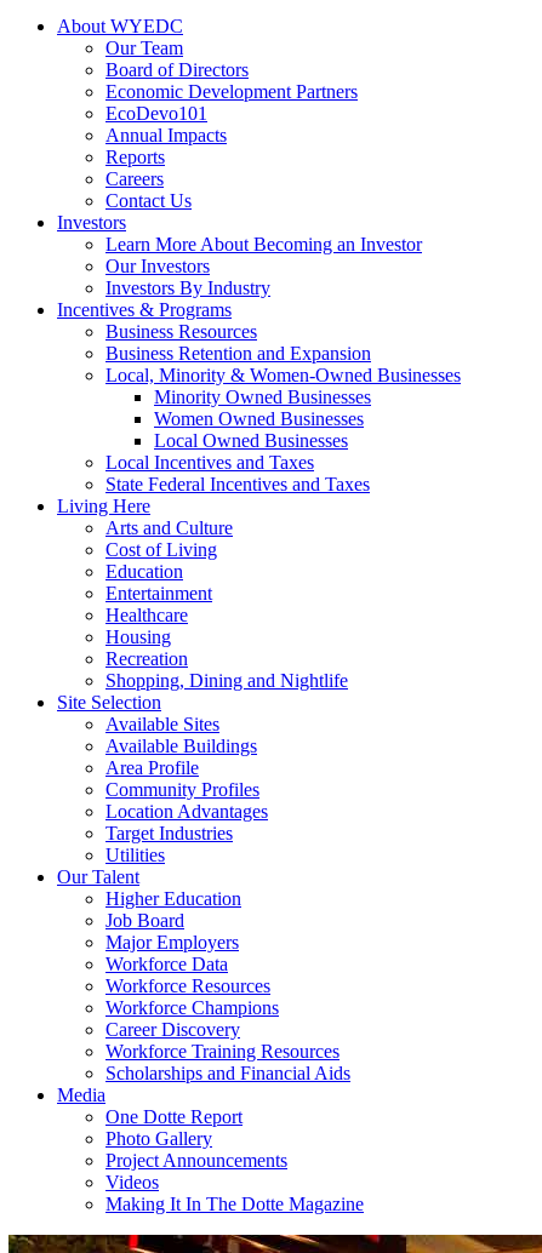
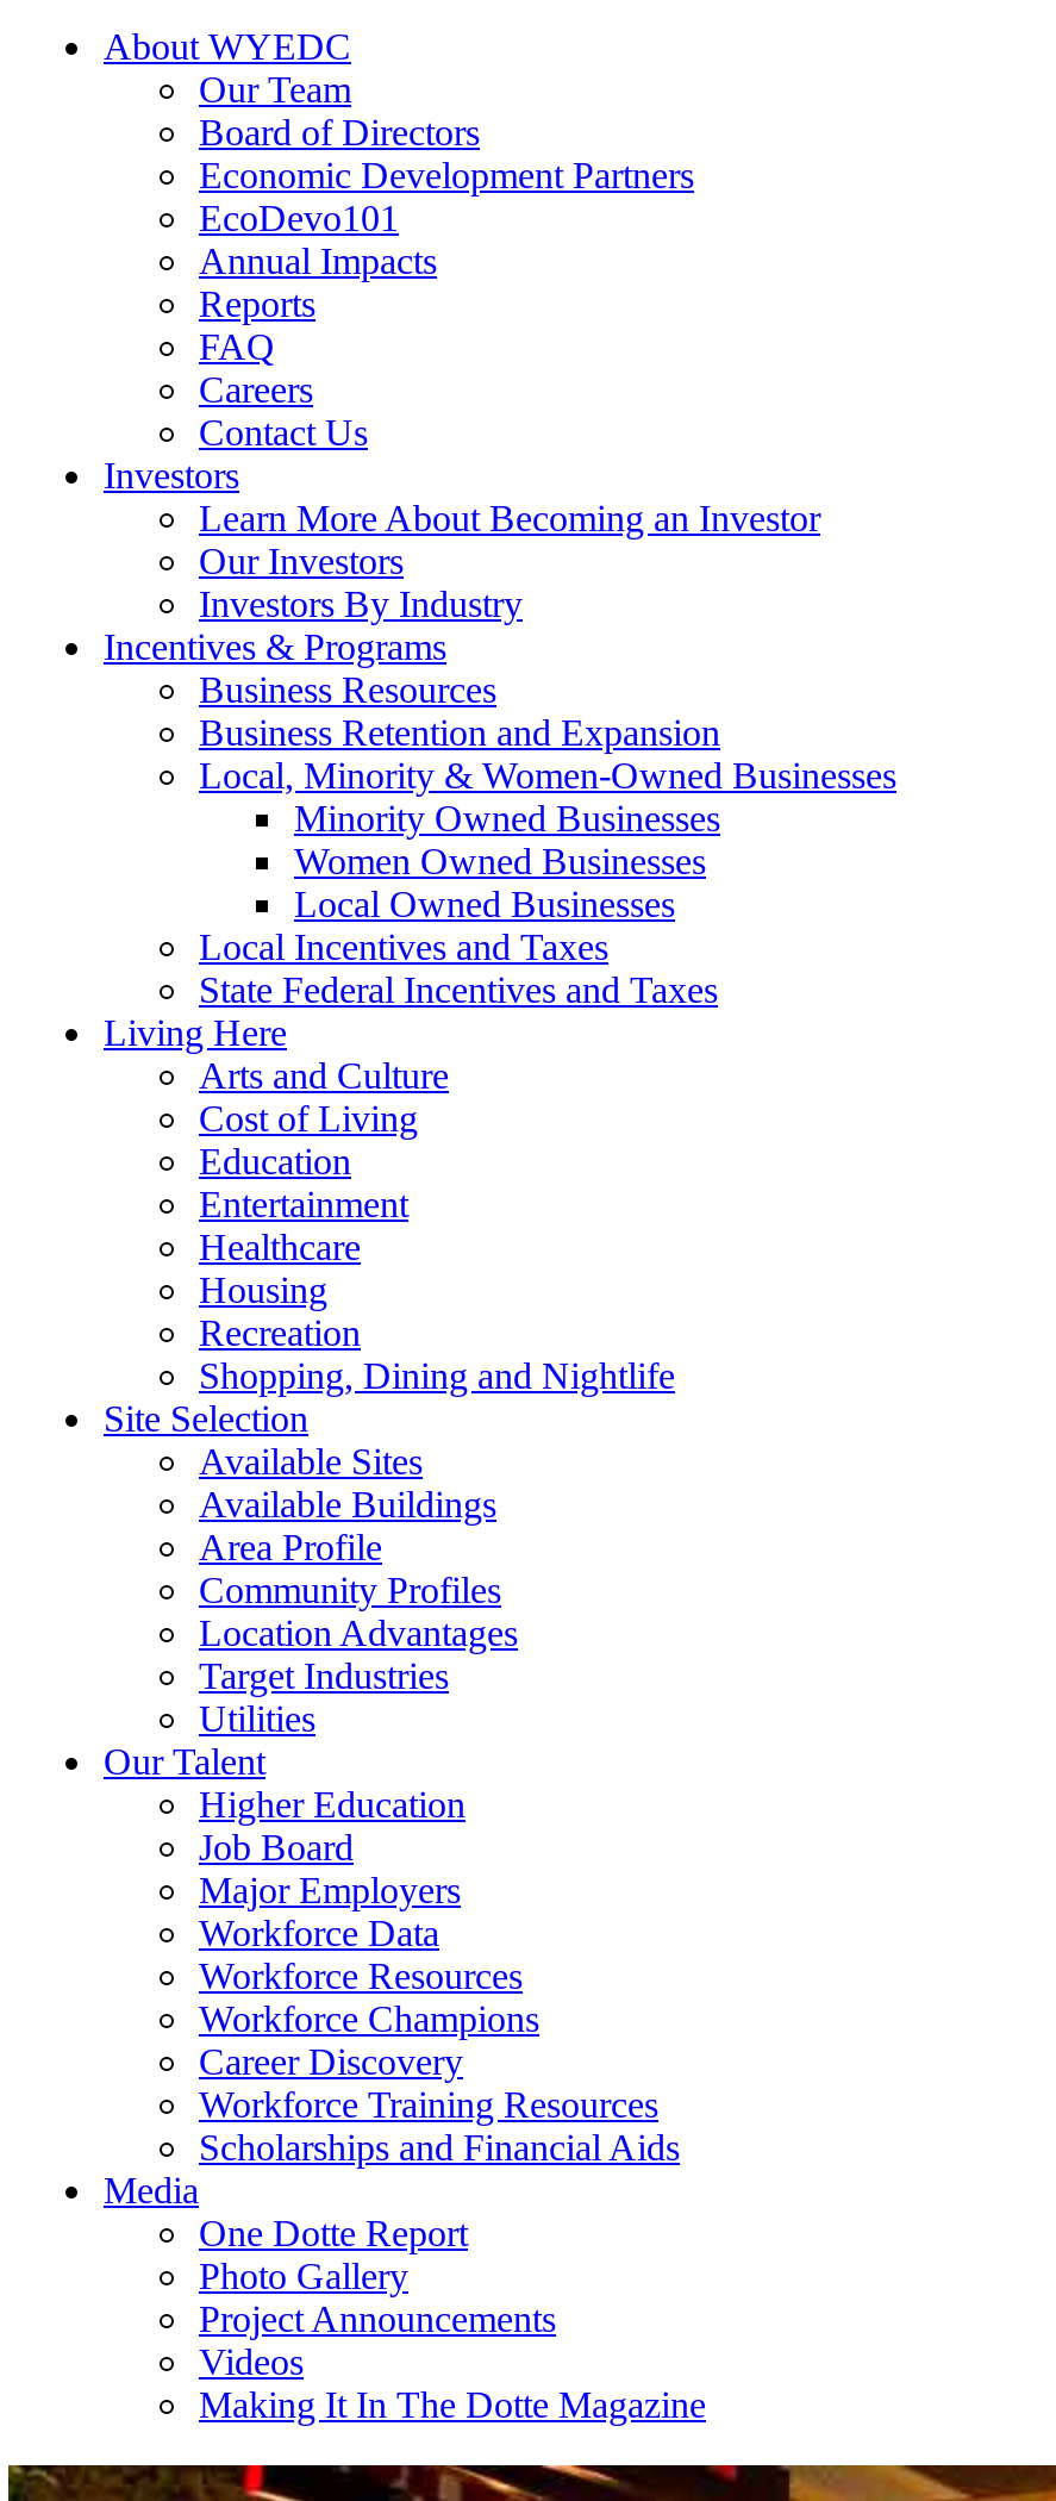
none -> [199,326,275,367] FAQ

